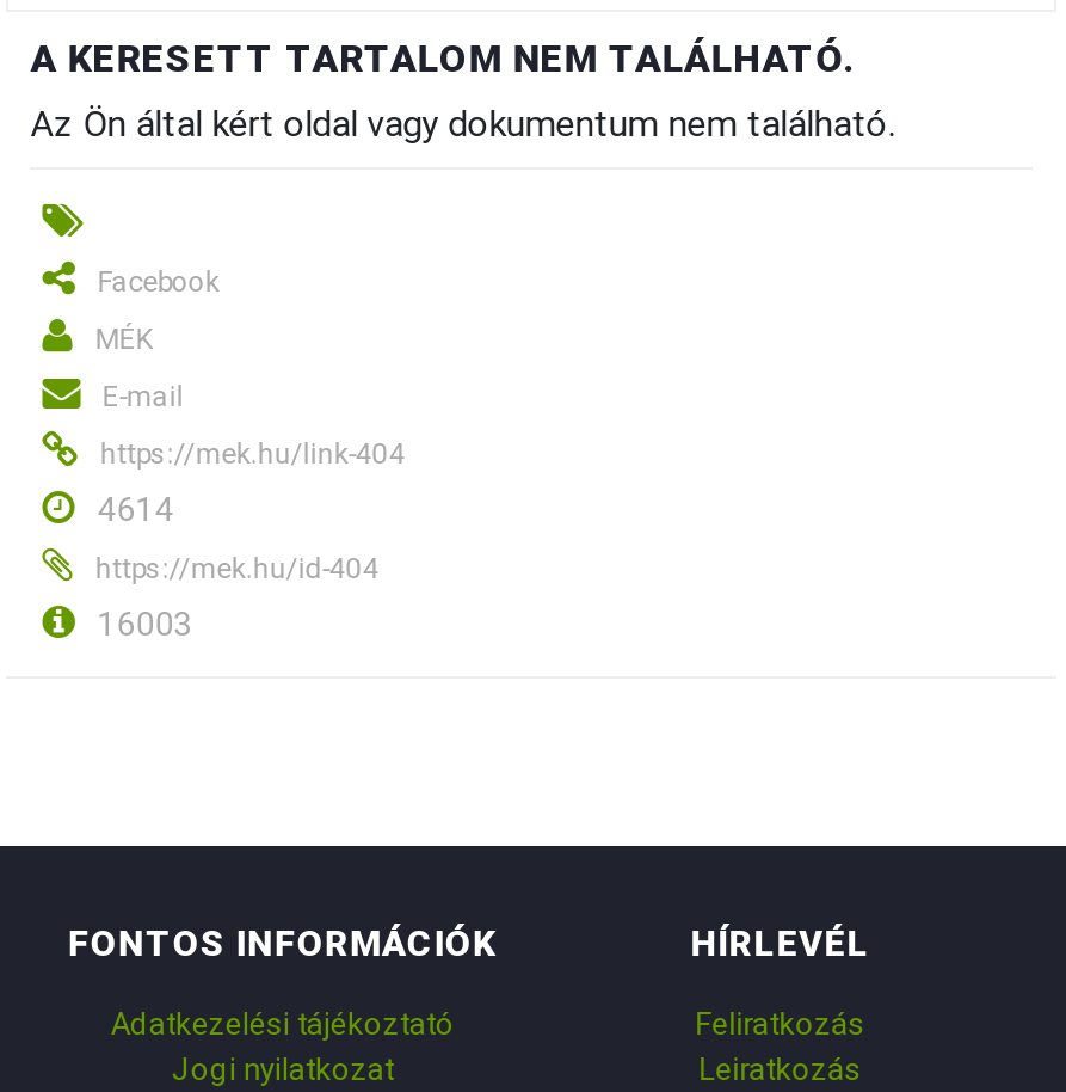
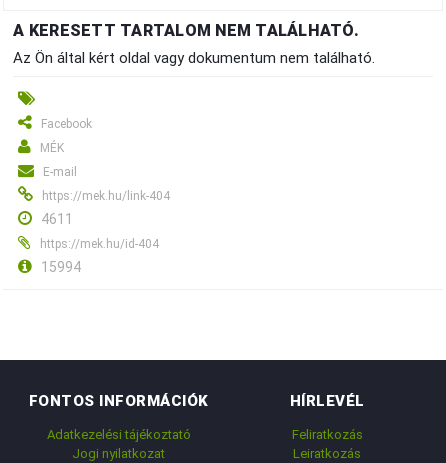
[97,489,174,527] 4614 -> [41,211,73,227] 4611
[97,604,193,642] 16003 -> [41,259,81,275] 15994

